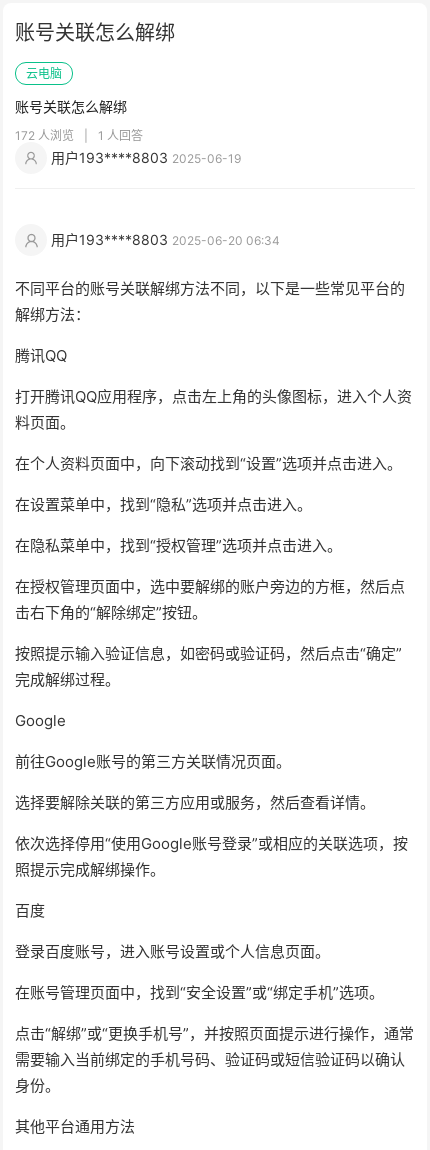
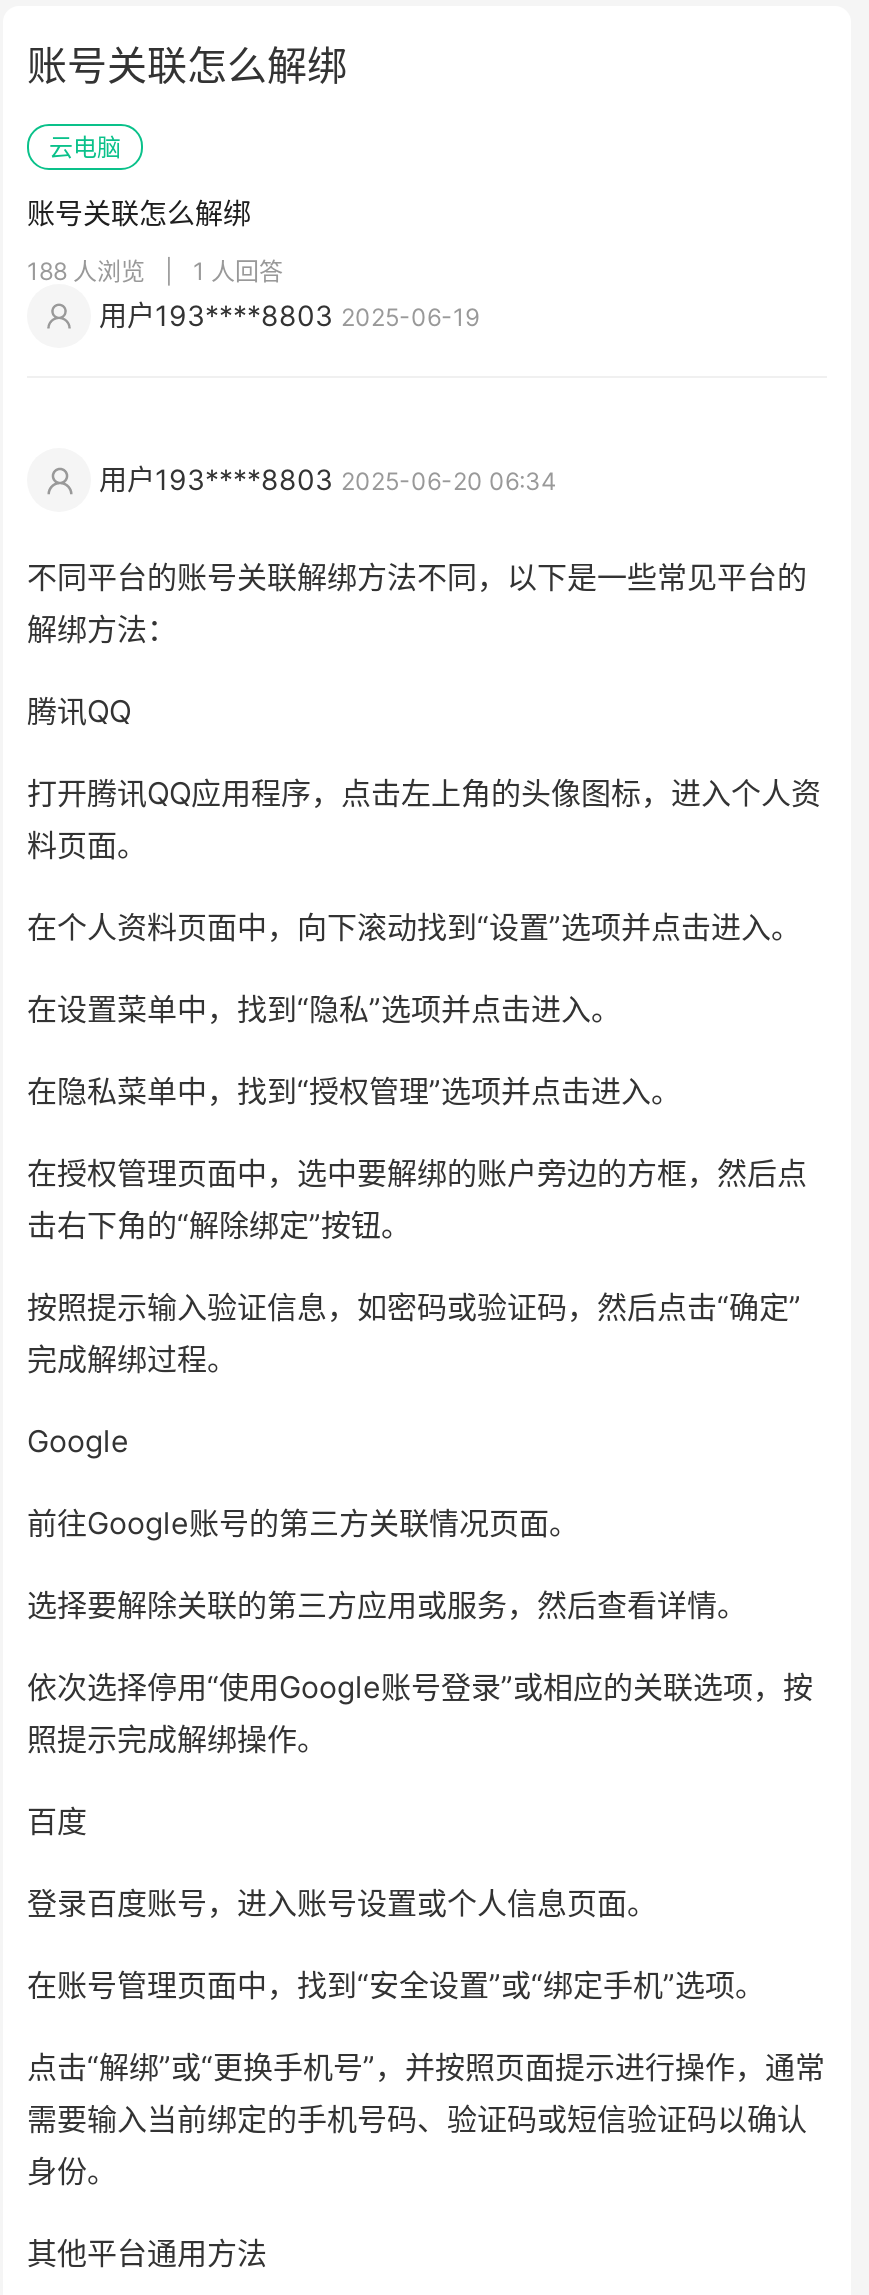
[15,128,74,143] 172 人浏览 -> [27,256,145,286] 188 人浏览

